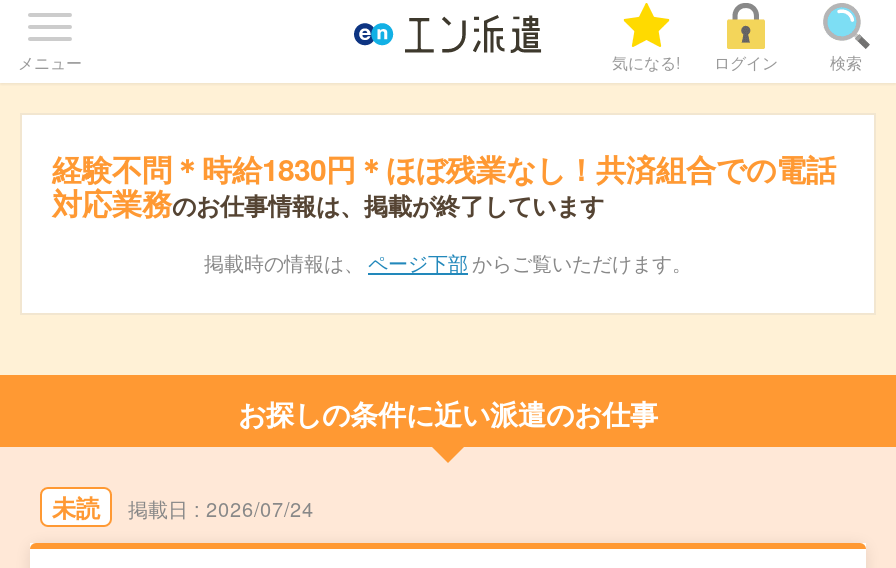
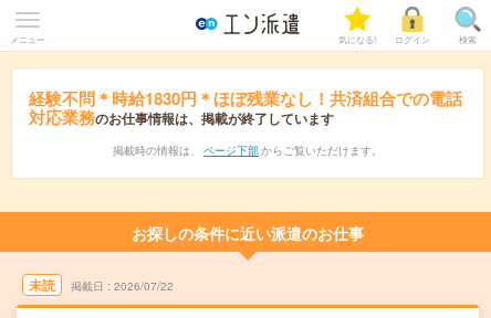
[206,495,314,523] 2026/07/24 -> [114,278,174,294] 2026/07/22

